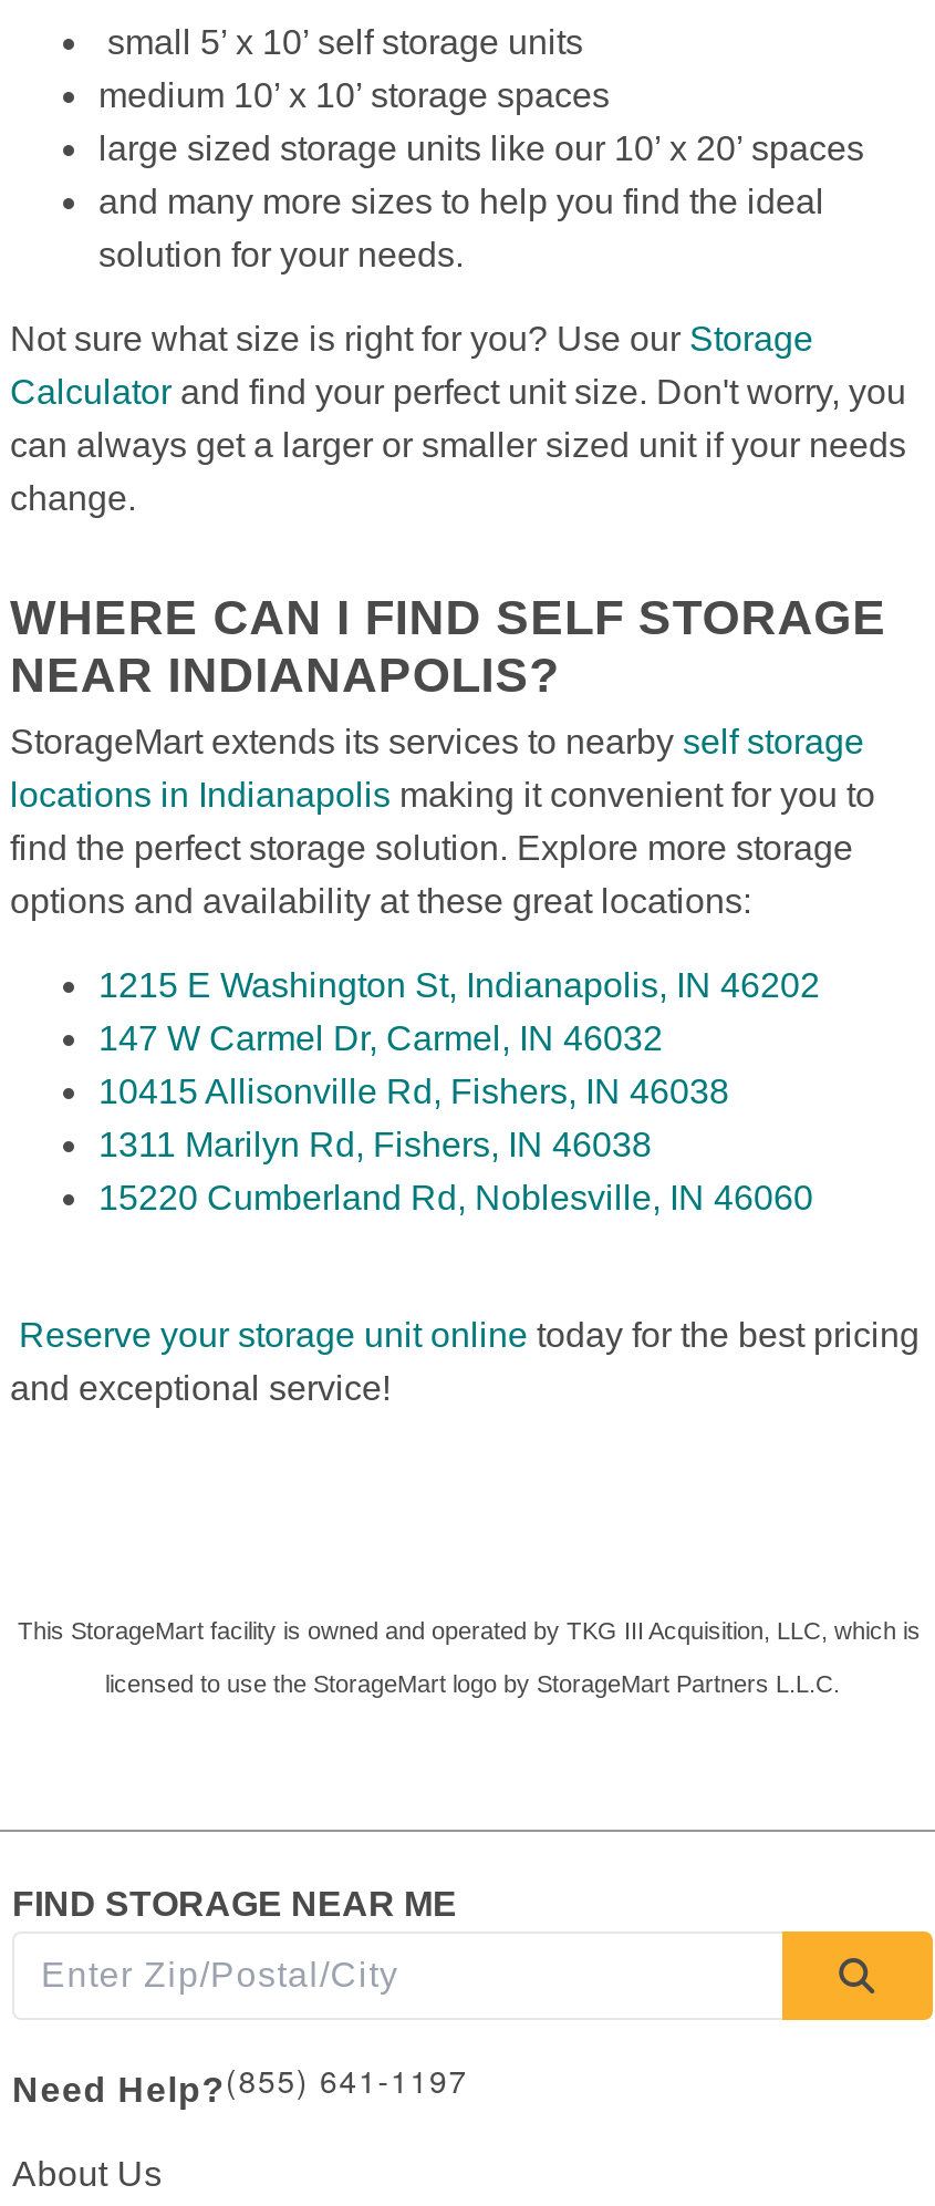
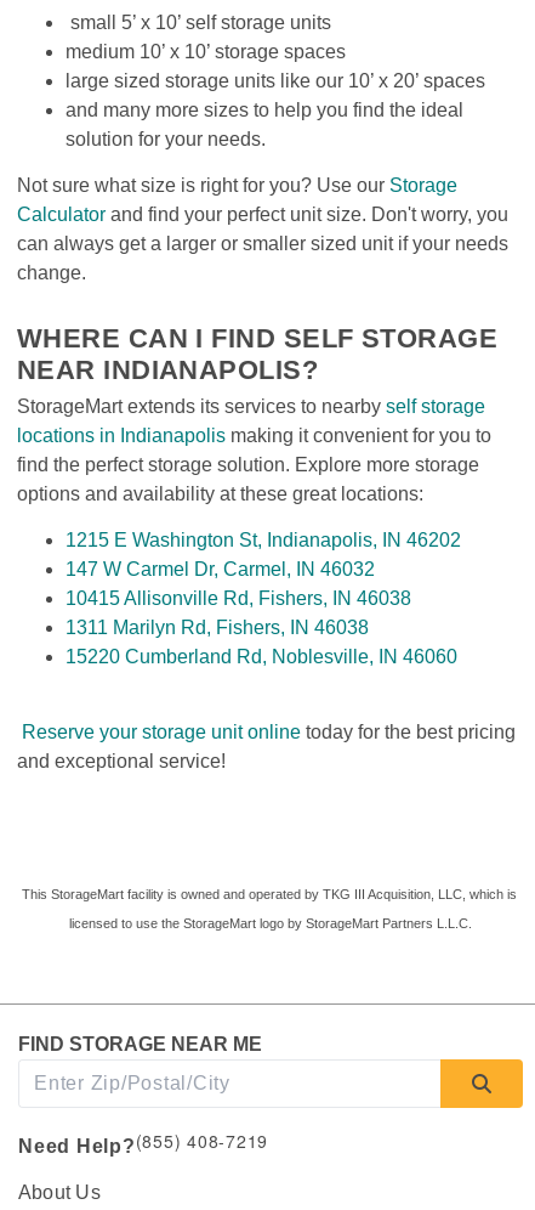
[12,2058,468,2109] Need Help?(855) 641-1197 -> [18,1129,268,1157] Need Help?(855) 408-7219

